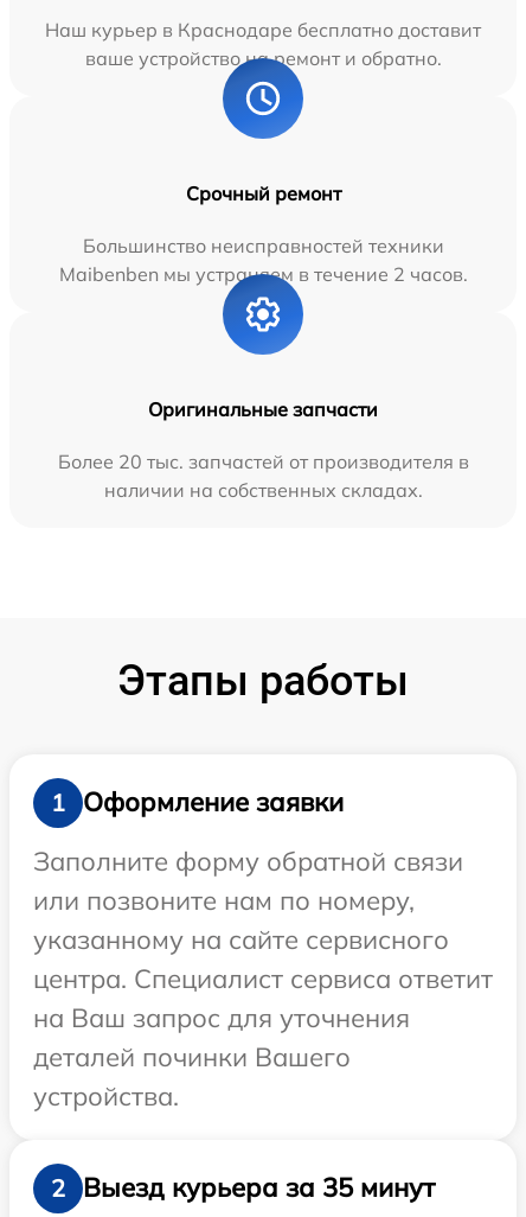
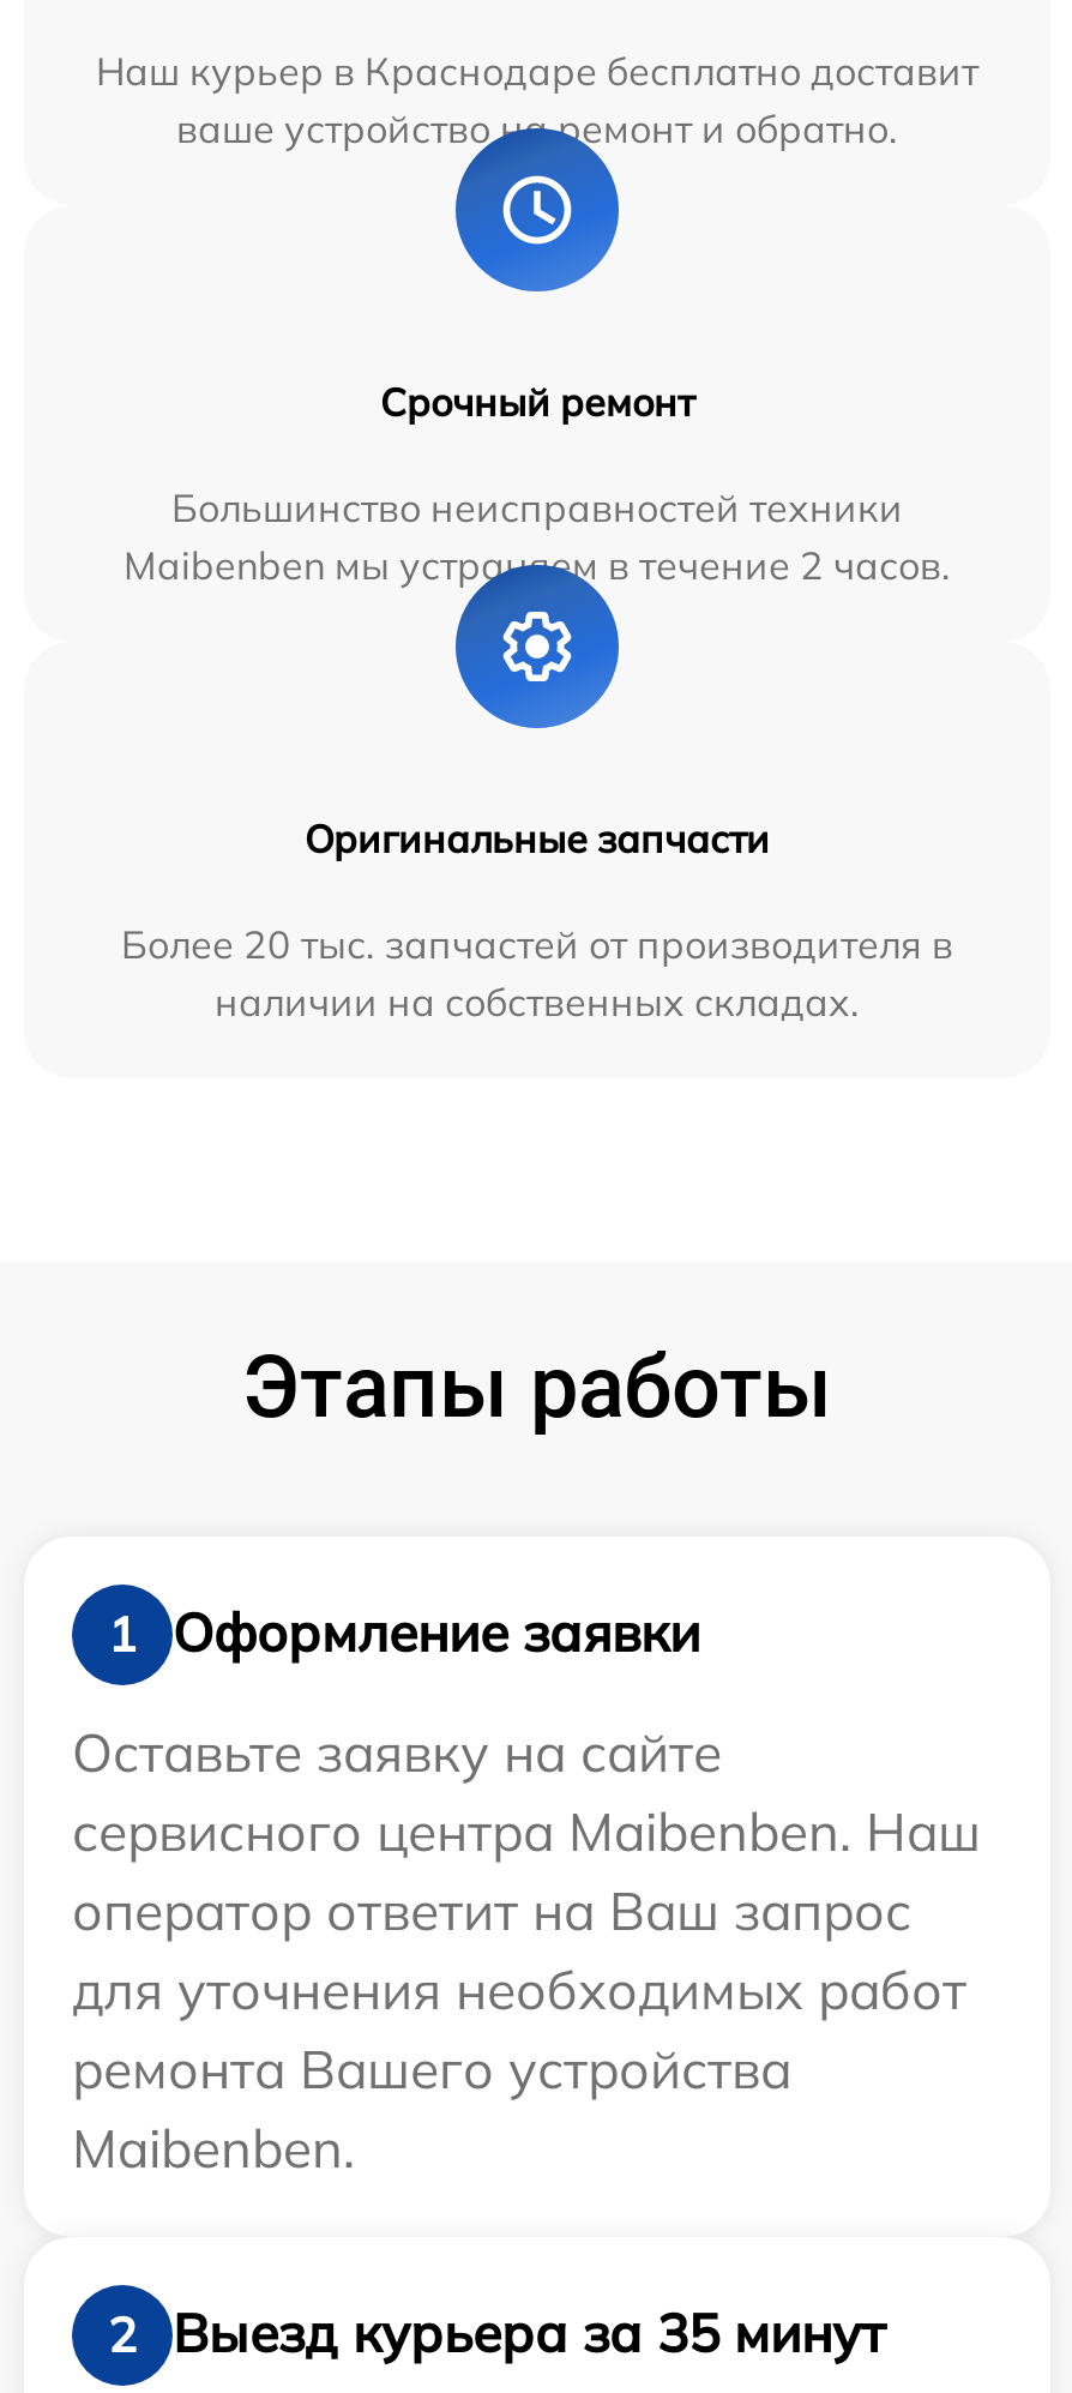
[33,844,493,1112] Заполните форму обратной связи | или позвоните нам по номеру, | указанному на сайте сервисного | центра. Специалист сервиса ответит | на Ваш запрос для уточнения | деталей починки Вашего | устройства. -> [72,1718,981,2181] Оставьте заявку на сайте | сервисного центра Maibenben. Наш | оператор ответит на Ваш запрос | для уточнения необходимых работ | ремонта Вашего устройства | Maibenben.

